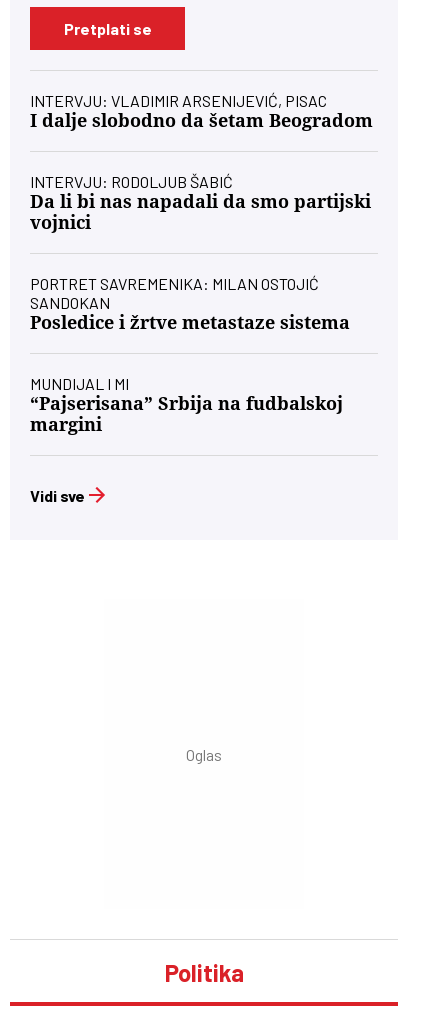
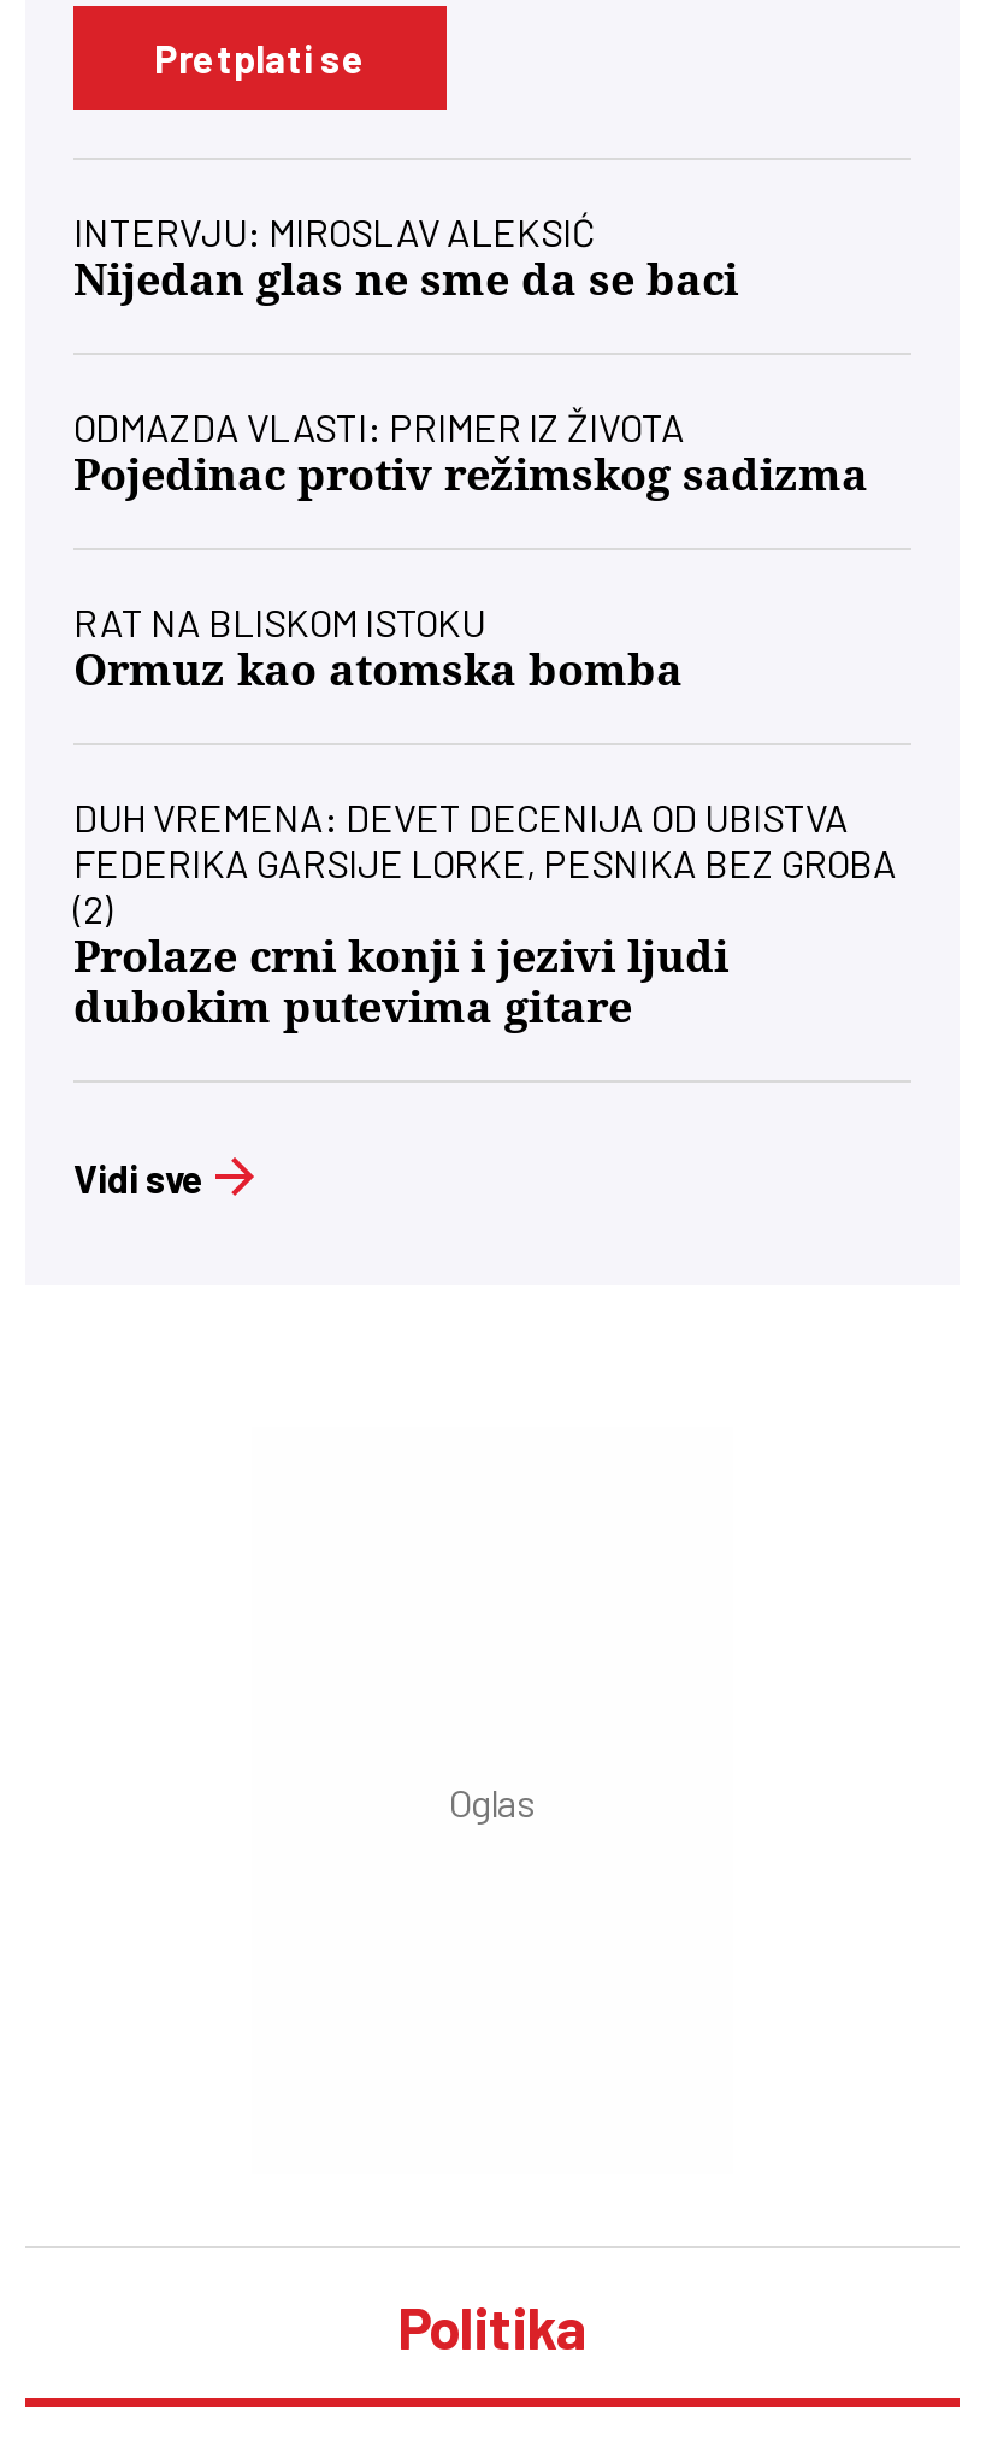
[30,91,373,131] INTERVJU: VLADIMIR ARSENIJEVIĆ, PISAC | I dalje slobodno da šetam Beogradom -> [73,209,738,305] INTERVJU: MIROSLAV ALEKSIĆ | Nijedan glas ne sme da se baci
[30,172,371,233] INTERVJU: RODOLJUB ŠABIĆ | Da li bi nas napadali da smo partijski | vojnici -> [73,404,868,500] ODMAZDA VLASTI: PRIMER IZ ŽIVOTA | Pojedinac protiv režimskog sadizma
[30,274,350,333] PORTRET SAVREMENIKA: MILAN OSTOJIĆ | SANDOKAN | Posledice i žrtve metastaze sistema -> [73,599,683,695] RAT NA BLISKOM ISTOKU | Ormuz kao atomska bomba
[30,374,343,435] MUNDIJAL I MI | “Pajserisana” Srbija na fudbalskoj | margini -> [73,794,897,1033] DUH VREMENA: DEVET DECENIJA OD UBISTVA | FEDERIKA GARSIJE LORKE, PESNIKA BEZ GROBA | (2) | Prolaze crni konji i jezivi ljudi | dubokim putevima gitare

